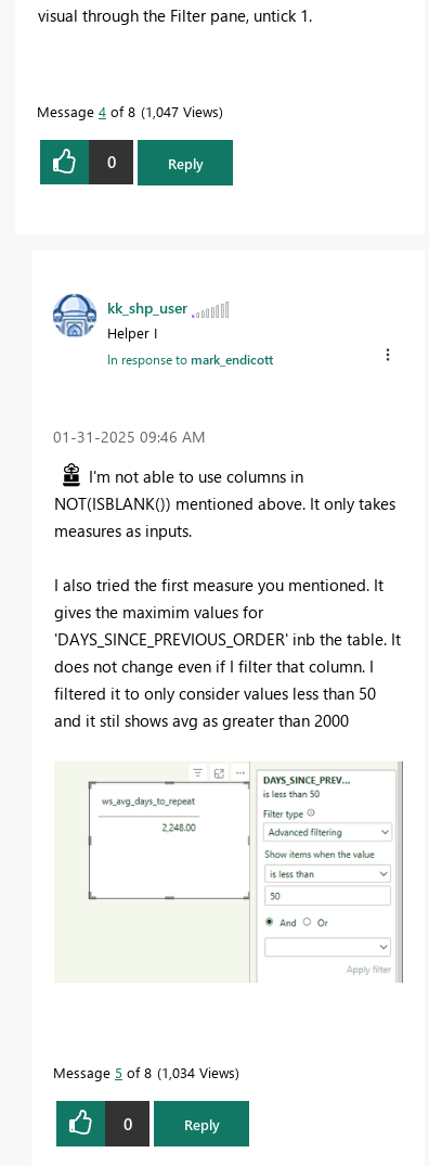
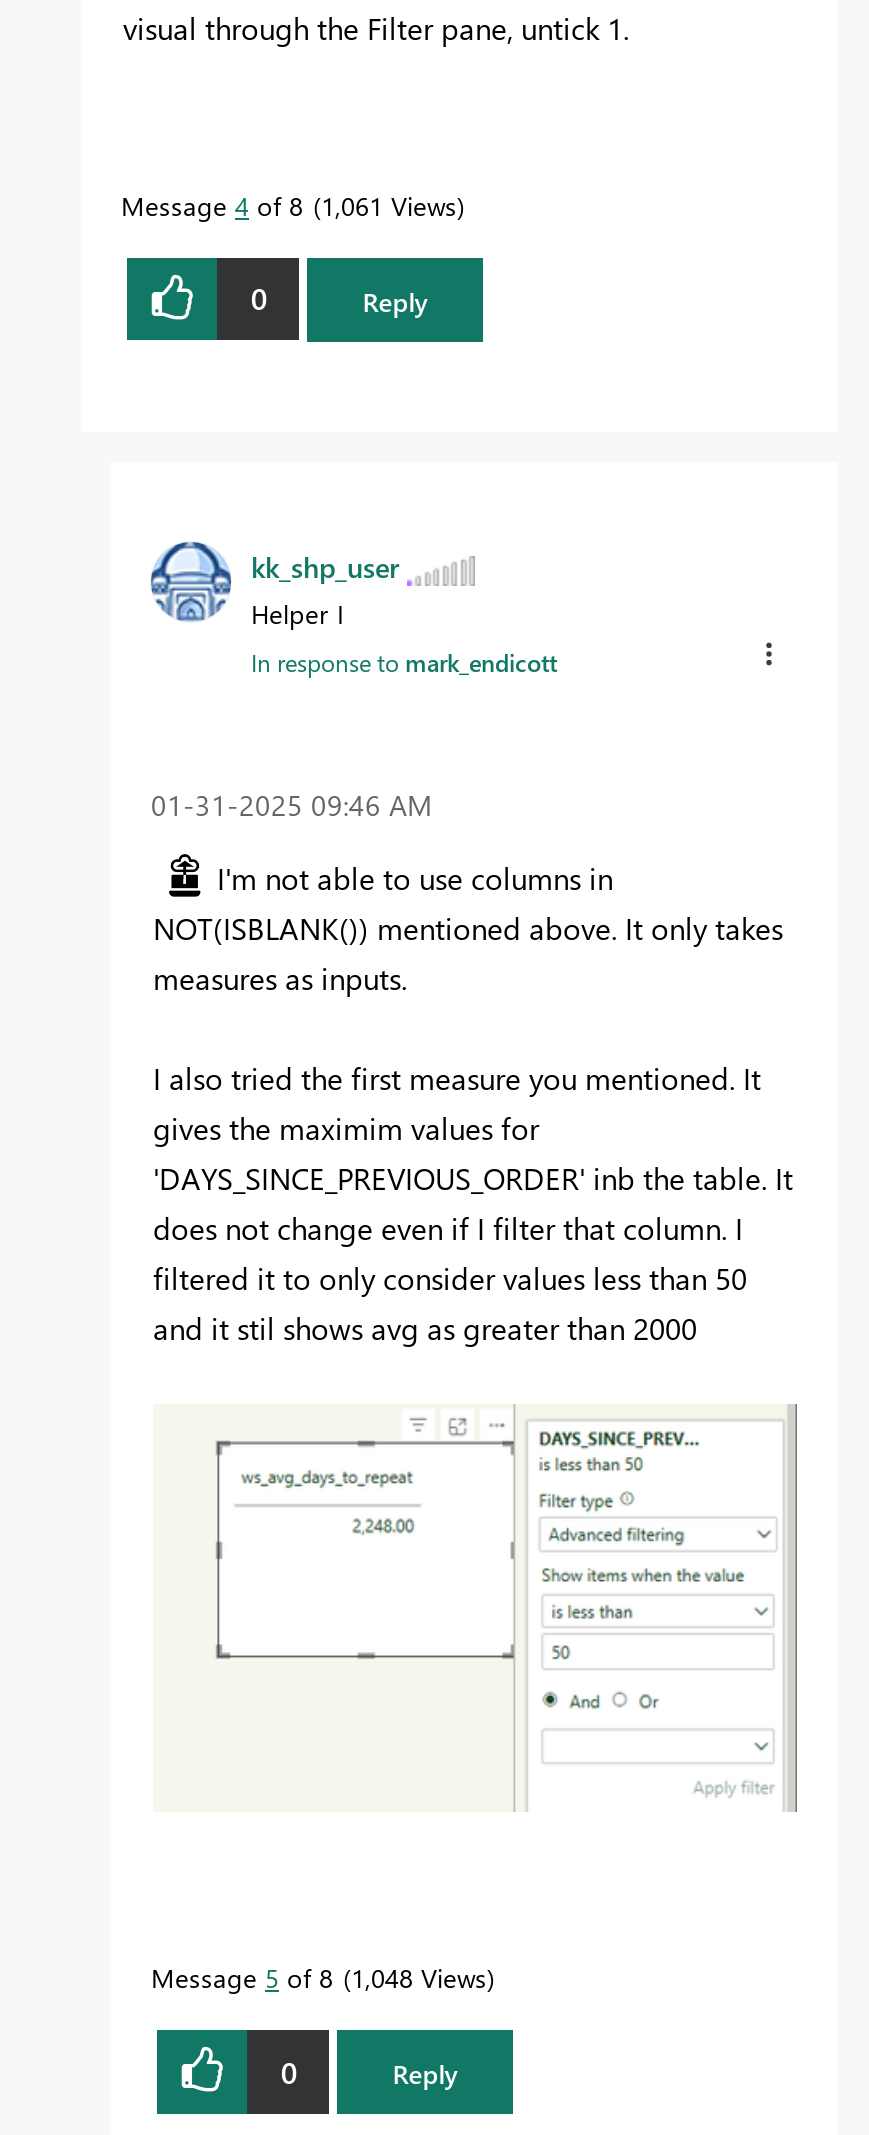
[37,102,219,120] Message 4 of 8 1,047 Views -> [121,188,457,222] Message 4 of 8 1,061 Views
[53,1063,235,1081] Message 5 of 8 1,034 Views -> [151,1960,487,1994] Message 5 of 8 1,048 Views

